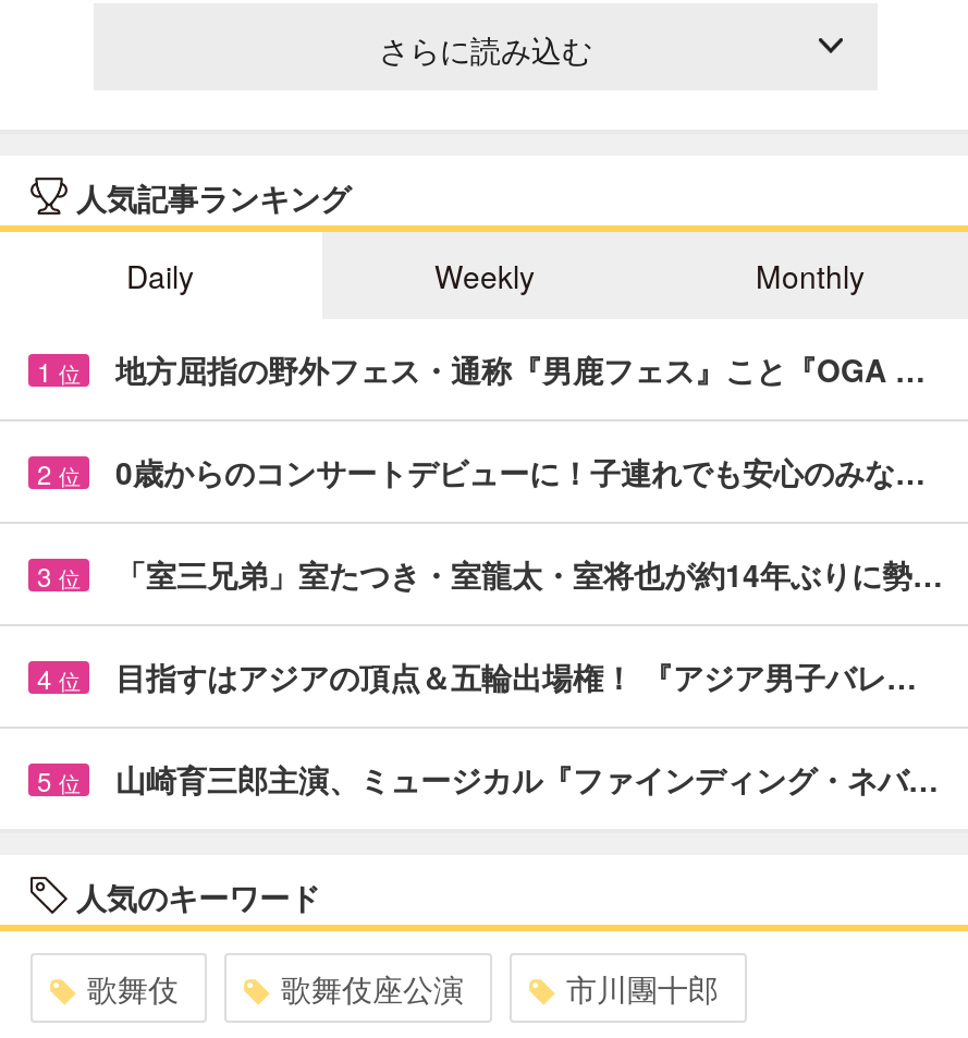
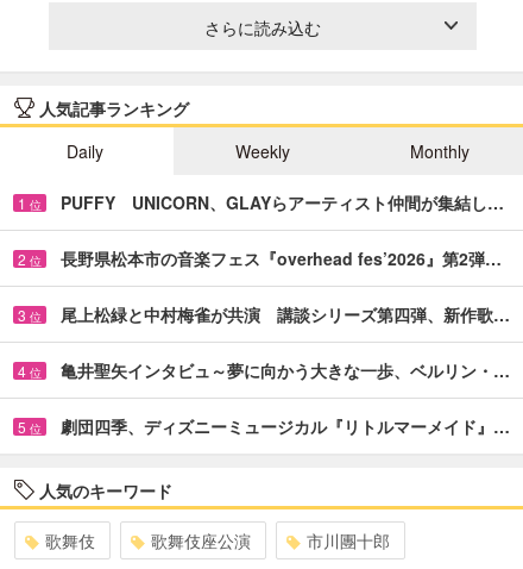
[115,347,926,391] 地方屈指の野外フェス・通称『男鹿フェス』こと『OGA … -> [61,190,504,214] PUFFY UNICORN、GLAYらアーティスト仲間が集結し…
[115,449,926,493] 0歳からのコンサートデビューに！子連れでも安心のみな… -> [61,246,502,270] 長野県松本市の音楽フェス『overhead fes’2026』第2弾…
[115,552,943,595] 「室三兄弟」室たつき・室龍太・室将也が約14年ぶりに勢… -> [61,302,510,326] 尾上松緑と中村梅雀が共演 講談シリーズ第四弾、新作歌…
[115,654,917,698] 目指すはアジアの頂点＆五輪出場権！ 『アジア男子バレ… -> [61,358,510,382] 亀井聖矢インタビュ～夢に向かう大きな一歩、ベルリン・…
[115,757,939,800] 山崎育三郎主演、ミュージカル『ファインディング・ネバ… -> [61,414,510,438] 劇団四季、ディズニーミュージカル『リトルマーメイド』…

